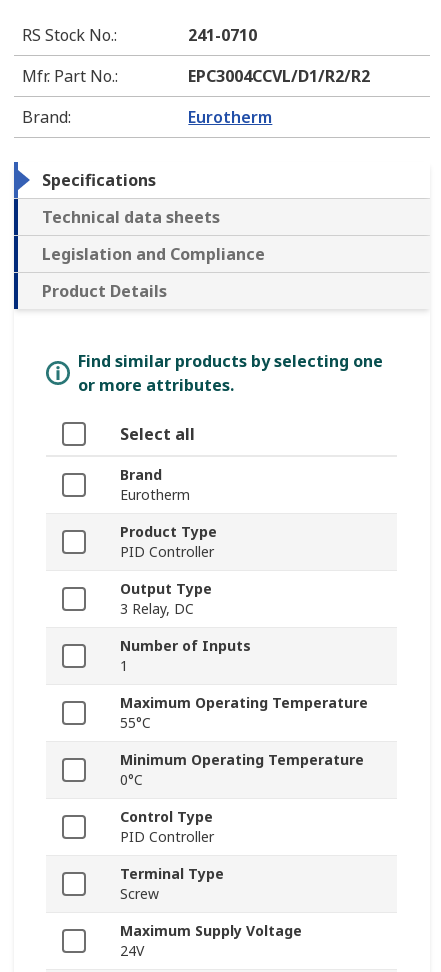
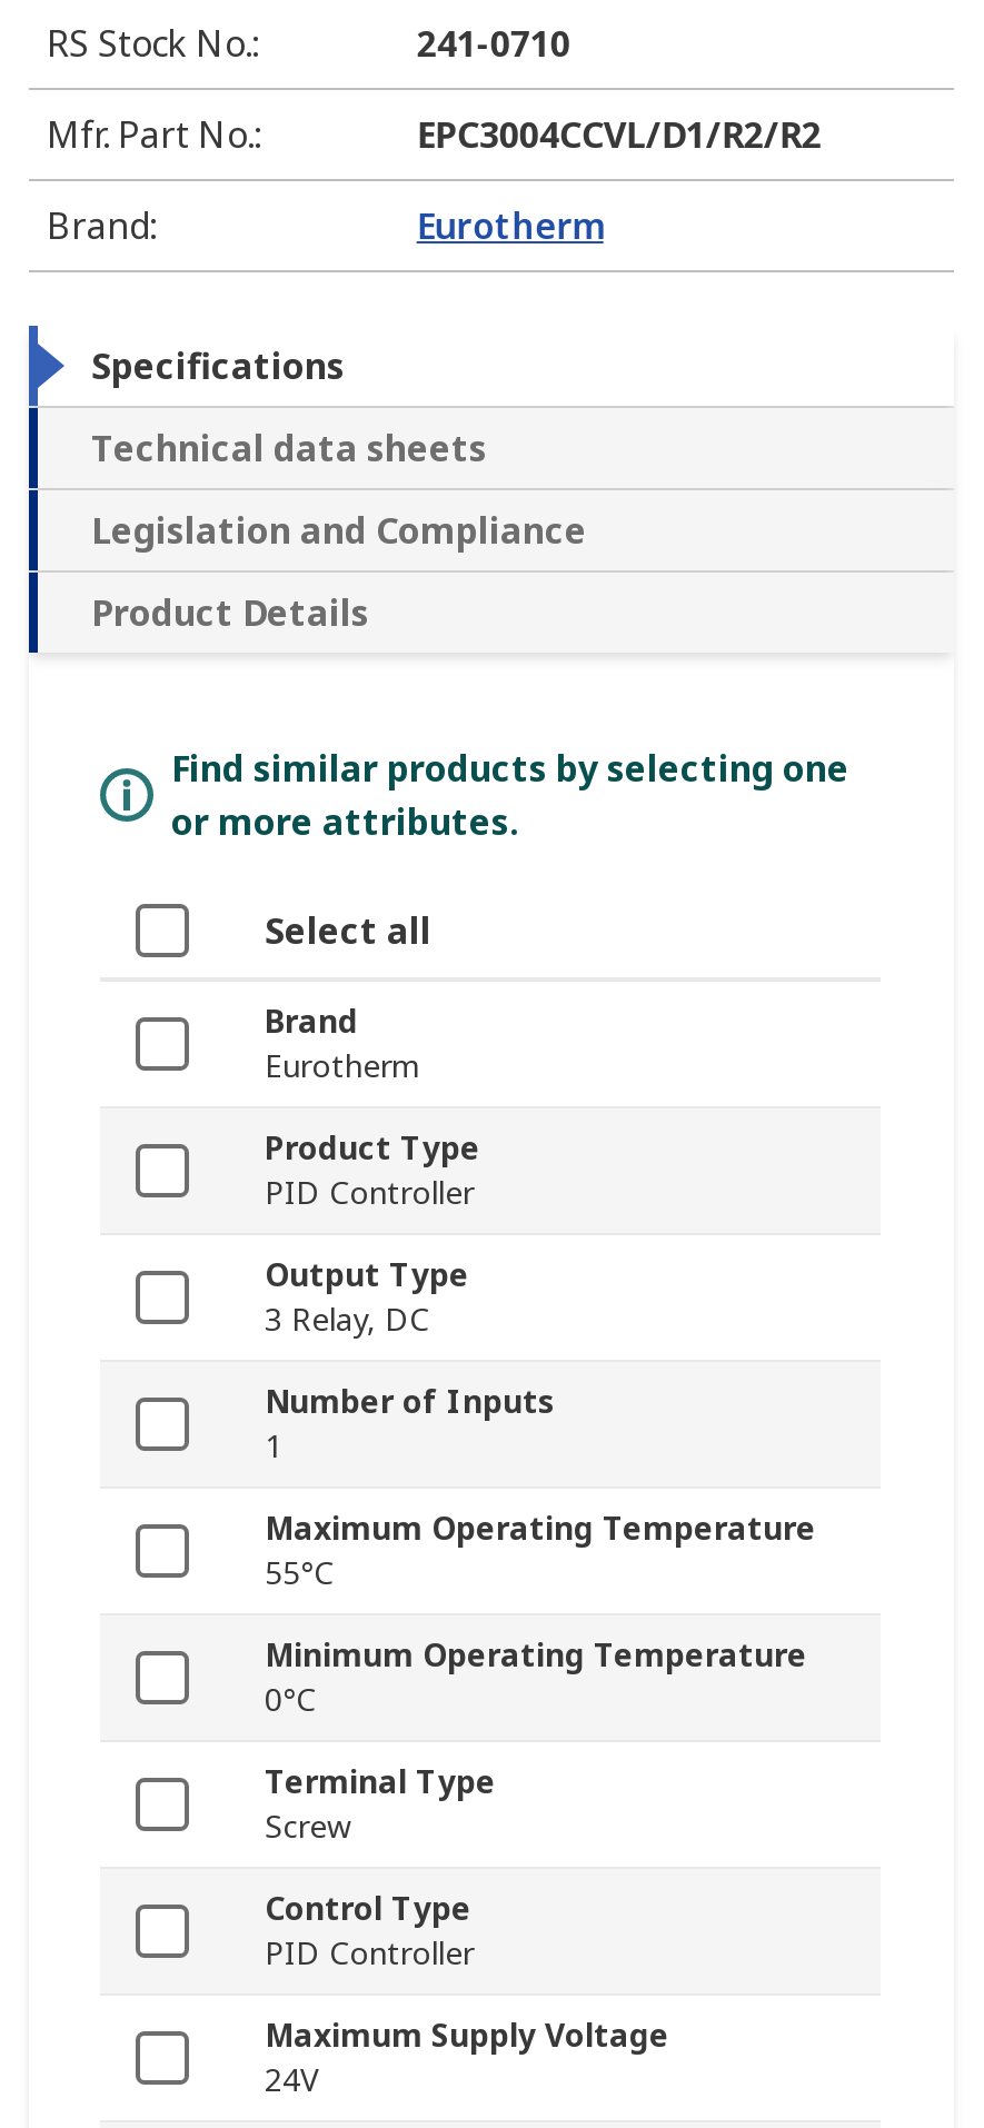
moved [120,807,214,846] -> [265,1888,474,1975]: Control Type | PID Controller
moved [120,864,224,903] -> [265,1761,496,1848]: Terminal Type | Screw

